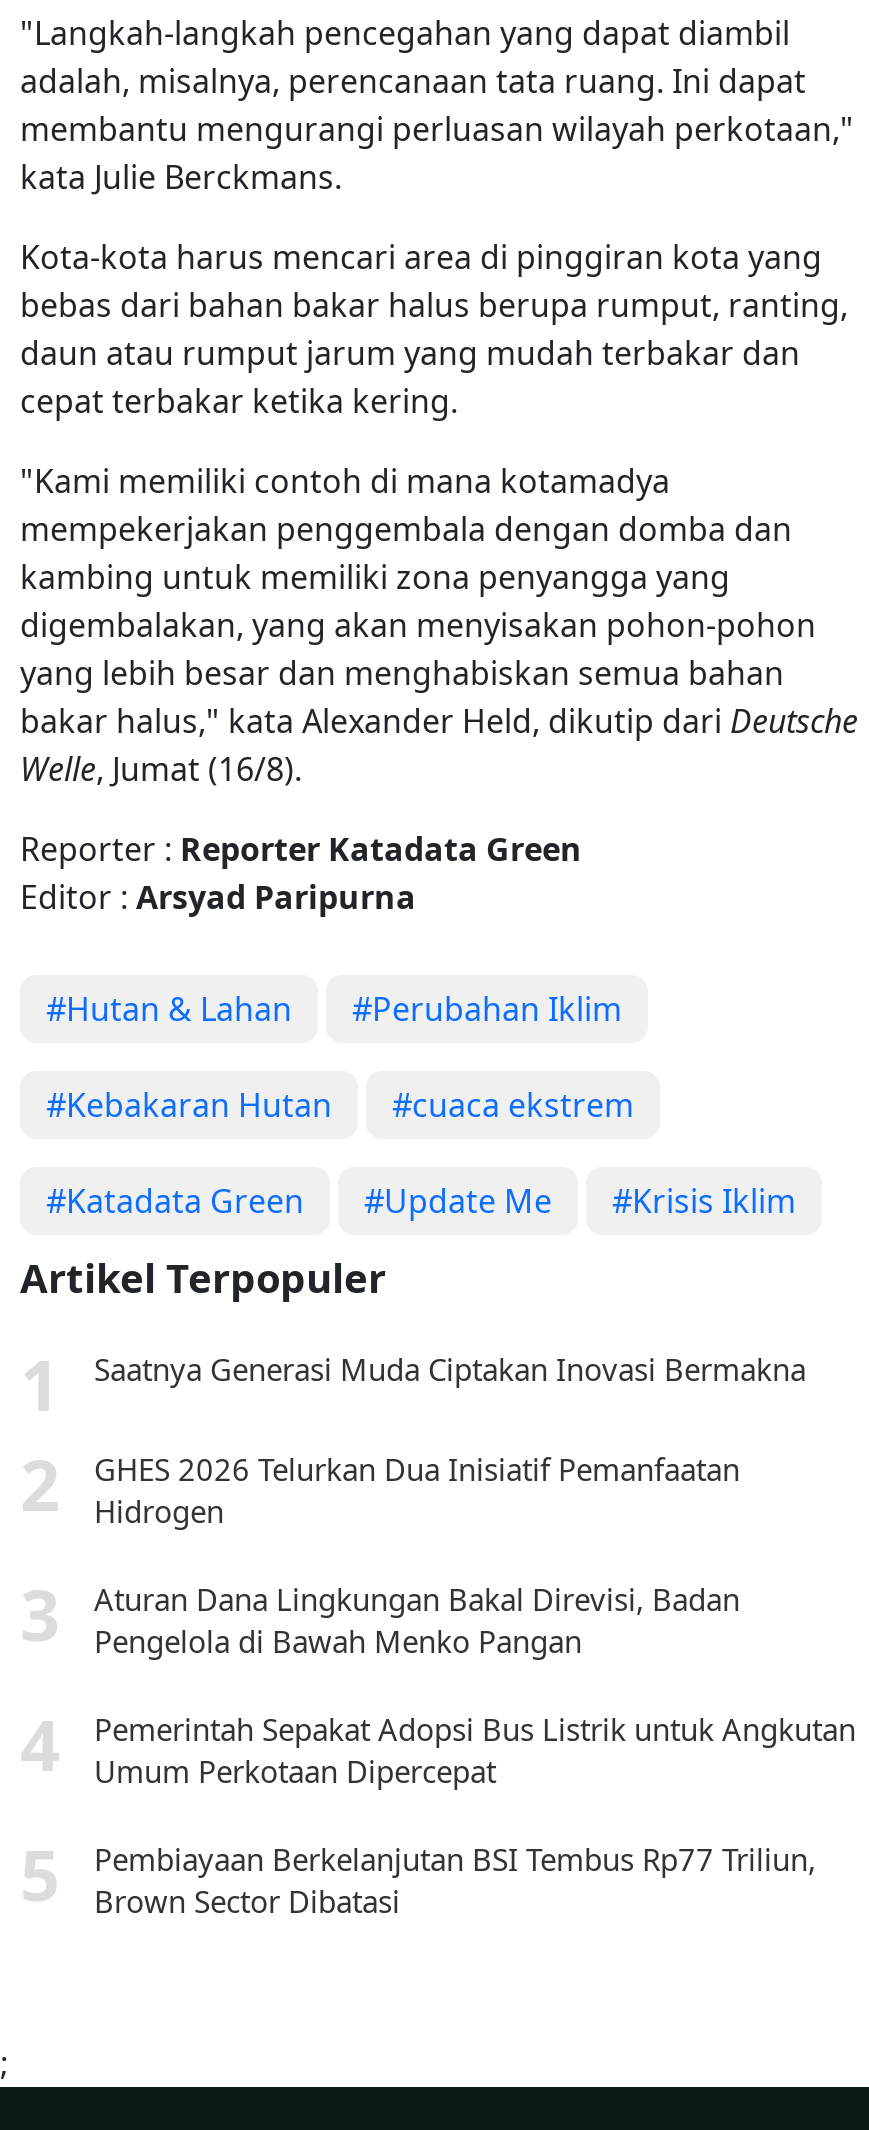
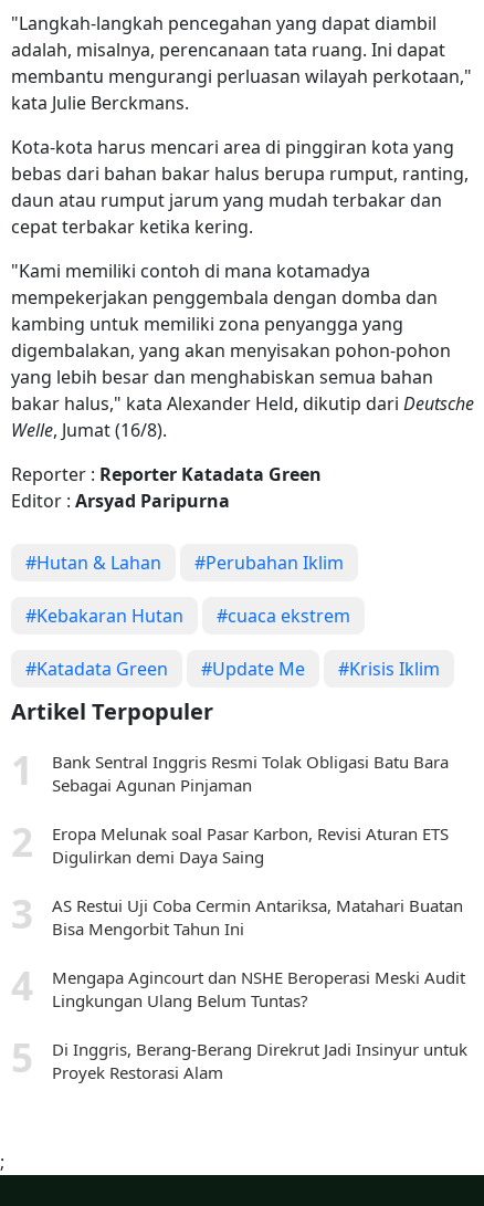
[94,1349,806,1389] Saatnya Generasi Muda Ciptakan Inovasi Bermakna -> [52,751,449,796] Bank Sentral Inggris Resmi Tolak Obligasi Batu Bara | Sebagai Agunan Pinjaman
[94,1449,740,1531] GHES 2026 Telurkan Dua Inisiatif Pemanfaatan | Hidrogen -> [52,822,449,868] Eropa Melunak soal Pasar Karbon, Revisi Aturan ETS | Digulirkan demi Daya Saing
[94,1579,740,1661] Aturan Dana Lingkungan Bakal Direvisi, Badan | Pengelola di Bawah Menko Pangan -> [52,894,463,940] AS Restui Uji Coba Cermin Antariksa, Matahari Buatan | Bisa Mengorbit Tahun Ini
[94,1709,856,1791] Pemerintah Sepakat Adopsi Bus Listrik untuk Angkutan | Umum Perkotaan Dipercepat -> [52,966,465,1011] Mengapa Agincourt dan NSHE Beroperasi Meski Audit | Lingkungan Ulang Belum Tuntas?
[94,1839,816,1921] Pembiayaan Berkelanjutan BSI Tembus Rp77 Triliun, | Brown Sector Dibatasi -> [52,1038,467,1083] Di Inggris, Berang-Berang Direkrut Jadi Insinyur untuk | Proyek Restorasi Alam

